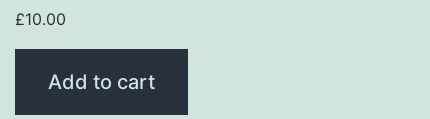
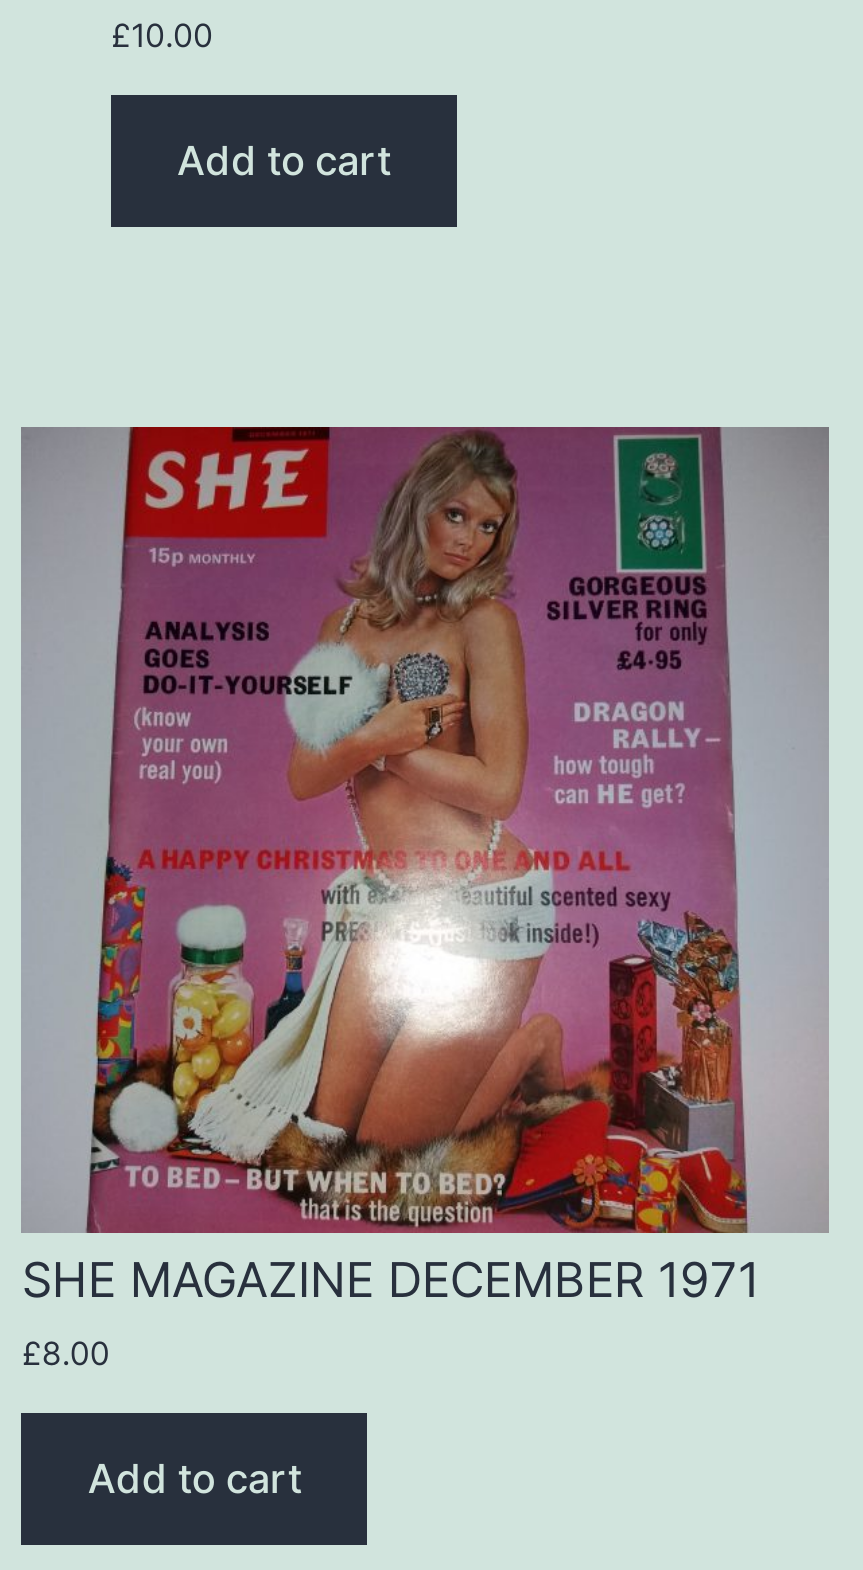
none -> [19,424,831,1374] [image] | SHE MAGAZINE DECEMBER 1971 | £8.00
none -> [177,137,391,185] Add to cart

